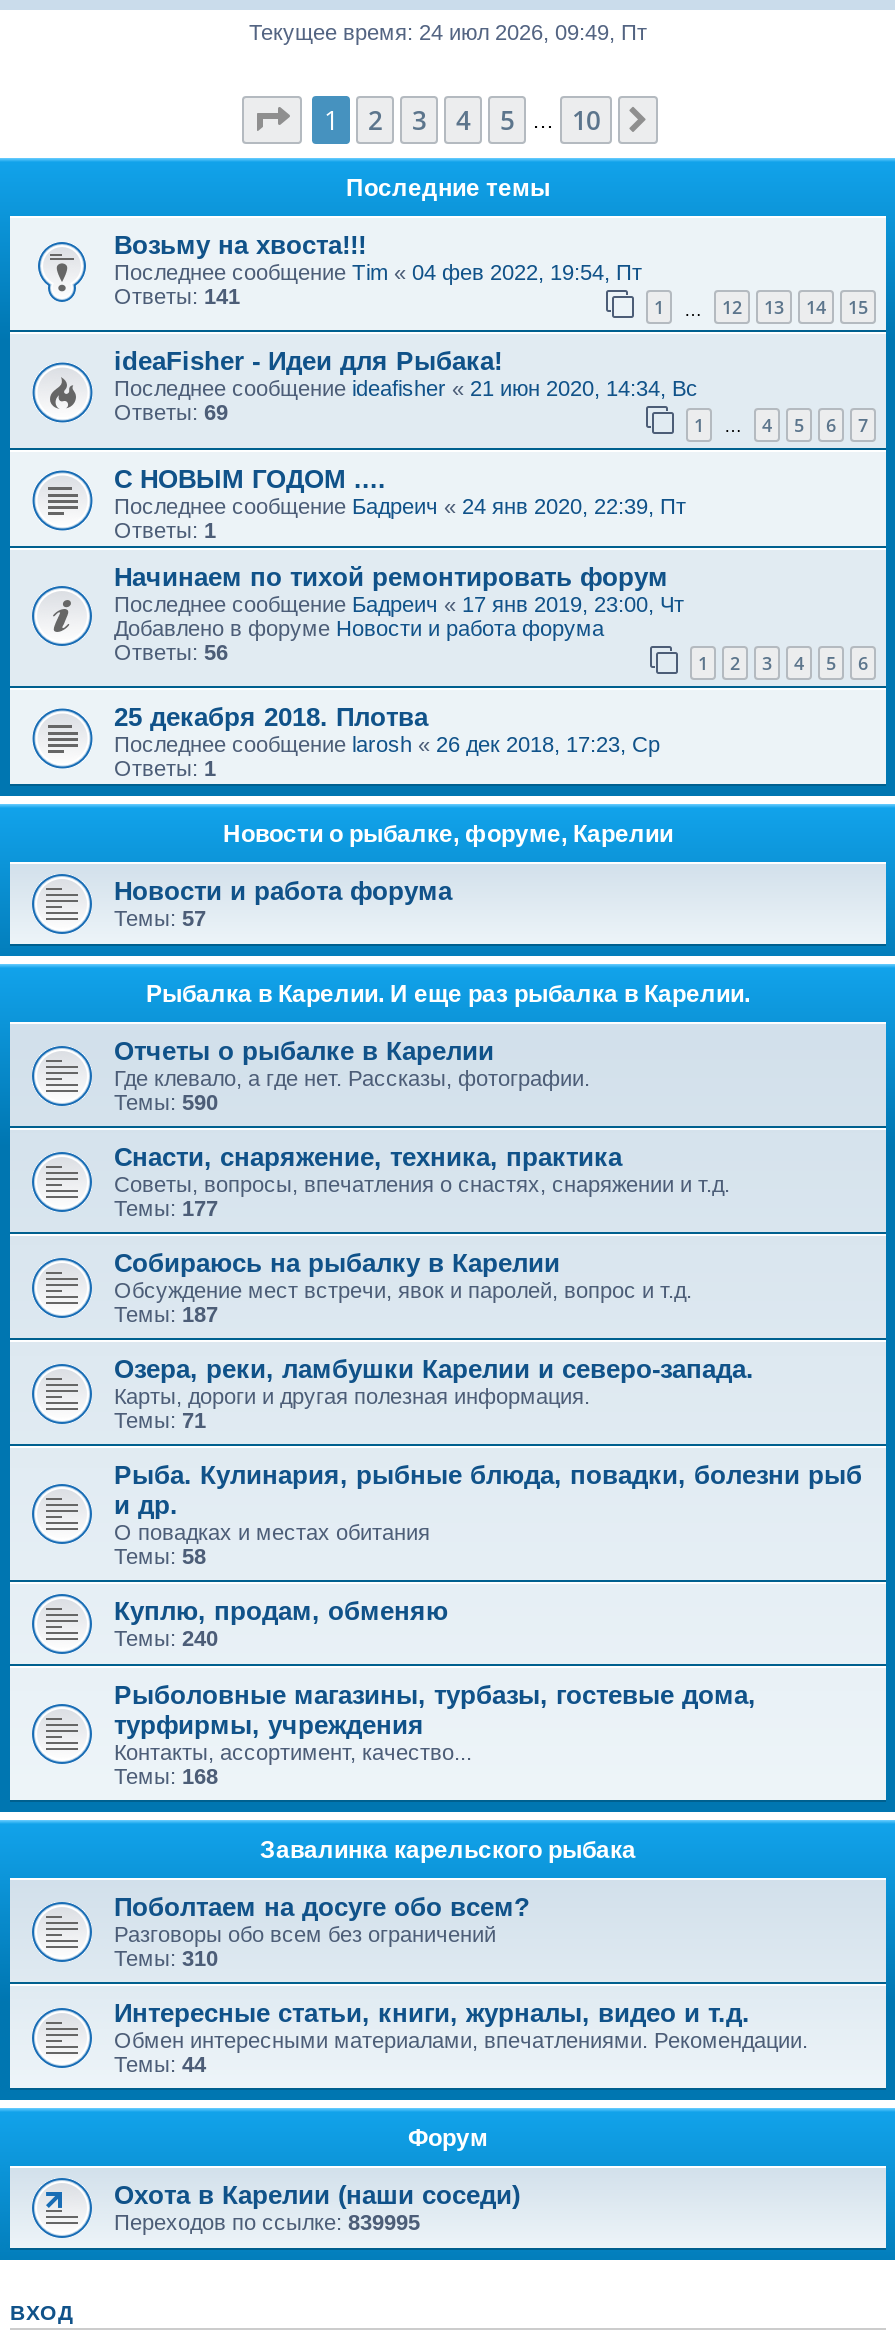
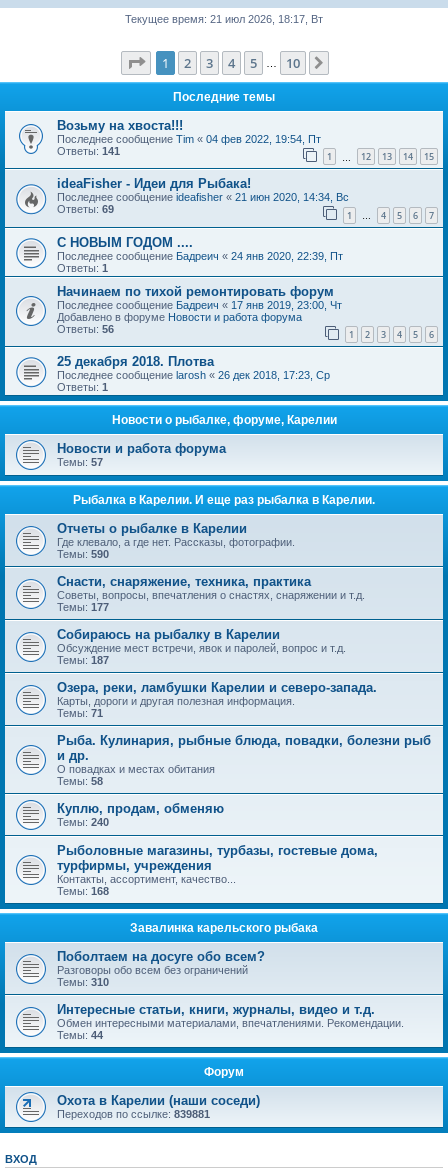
[249,20,647,44] Текущее время: 24 июл 2026, 09:49, Пт -> [125,13,323,25] Текущее время: 21 июл 2026, 18:17, Вт
[114,2211,420,2235] Переходов по ссылке:839995 -> [57,1108,210,1120] Переходов по ссылке:839881

